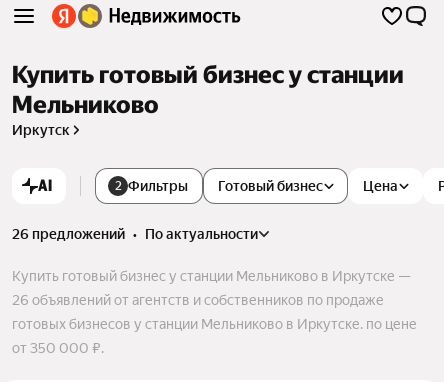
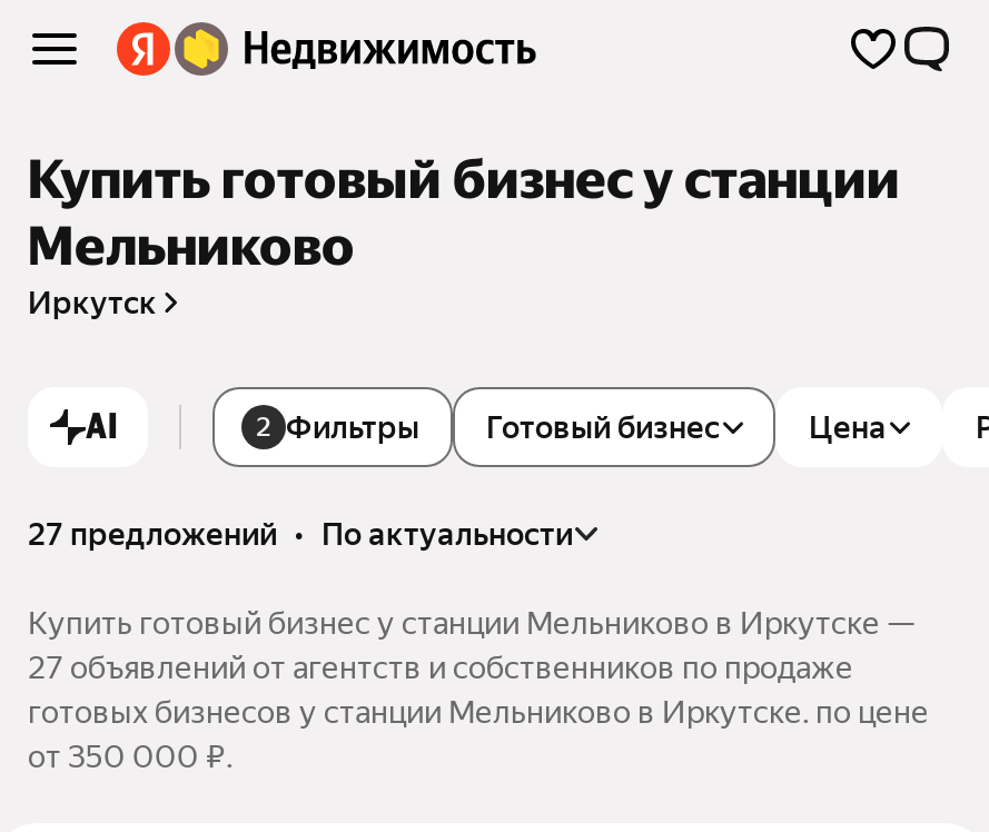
[12,226,258,242] 26 предложений • по актуальности -> [28,516,573,551] 27 предложений • по актуальности
[12,292,384,308] 26 объявлений от агентств и собственников по продаже -> [28,649,853,685] 27 объявлений от агентств и собственников по продаже

